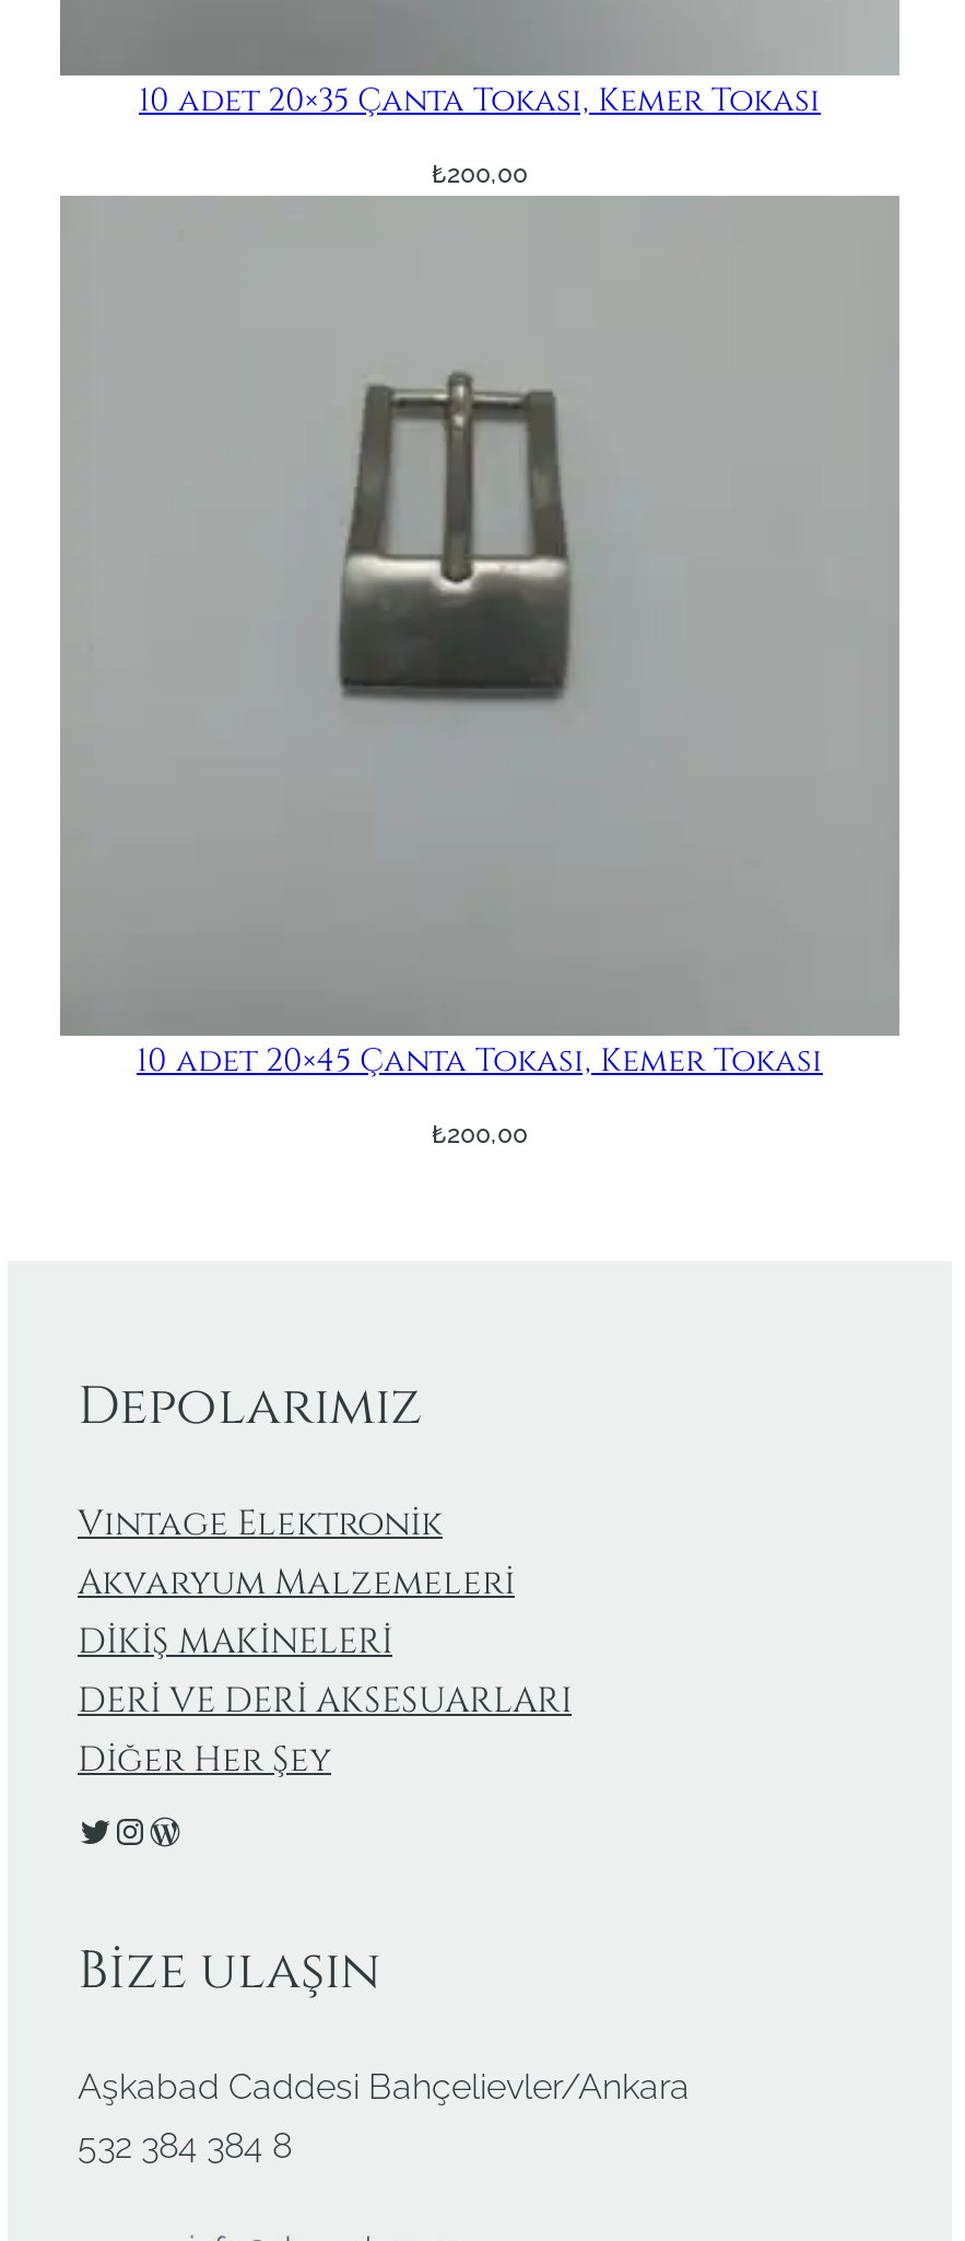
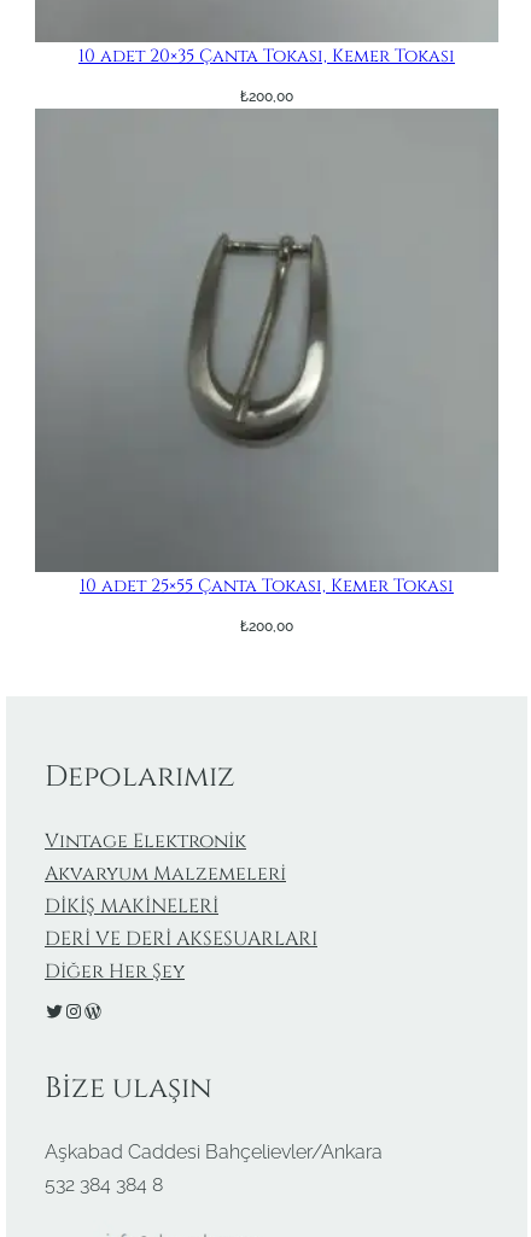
[60,373,823,1081] [image] | 10 adet 20×45 Çanta Tokası, Kemer Tokası -> [36,208,454,597] [image] | 10 adet 25×55 Çanta Tokası, Kemer Tokası

